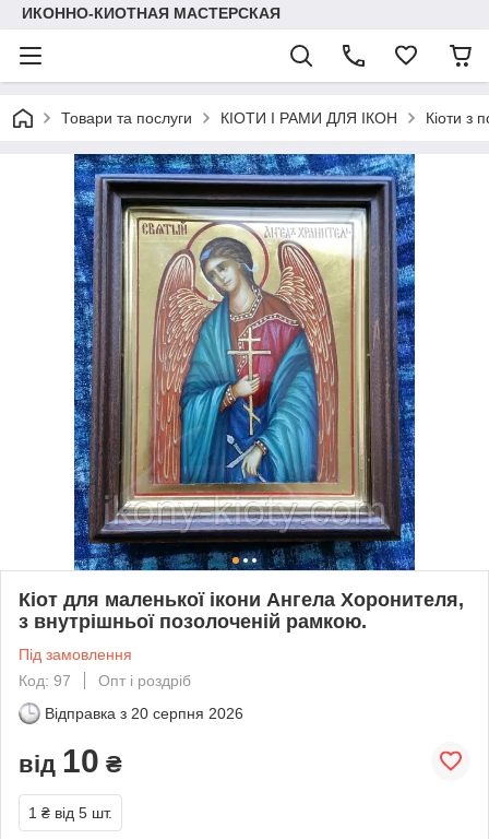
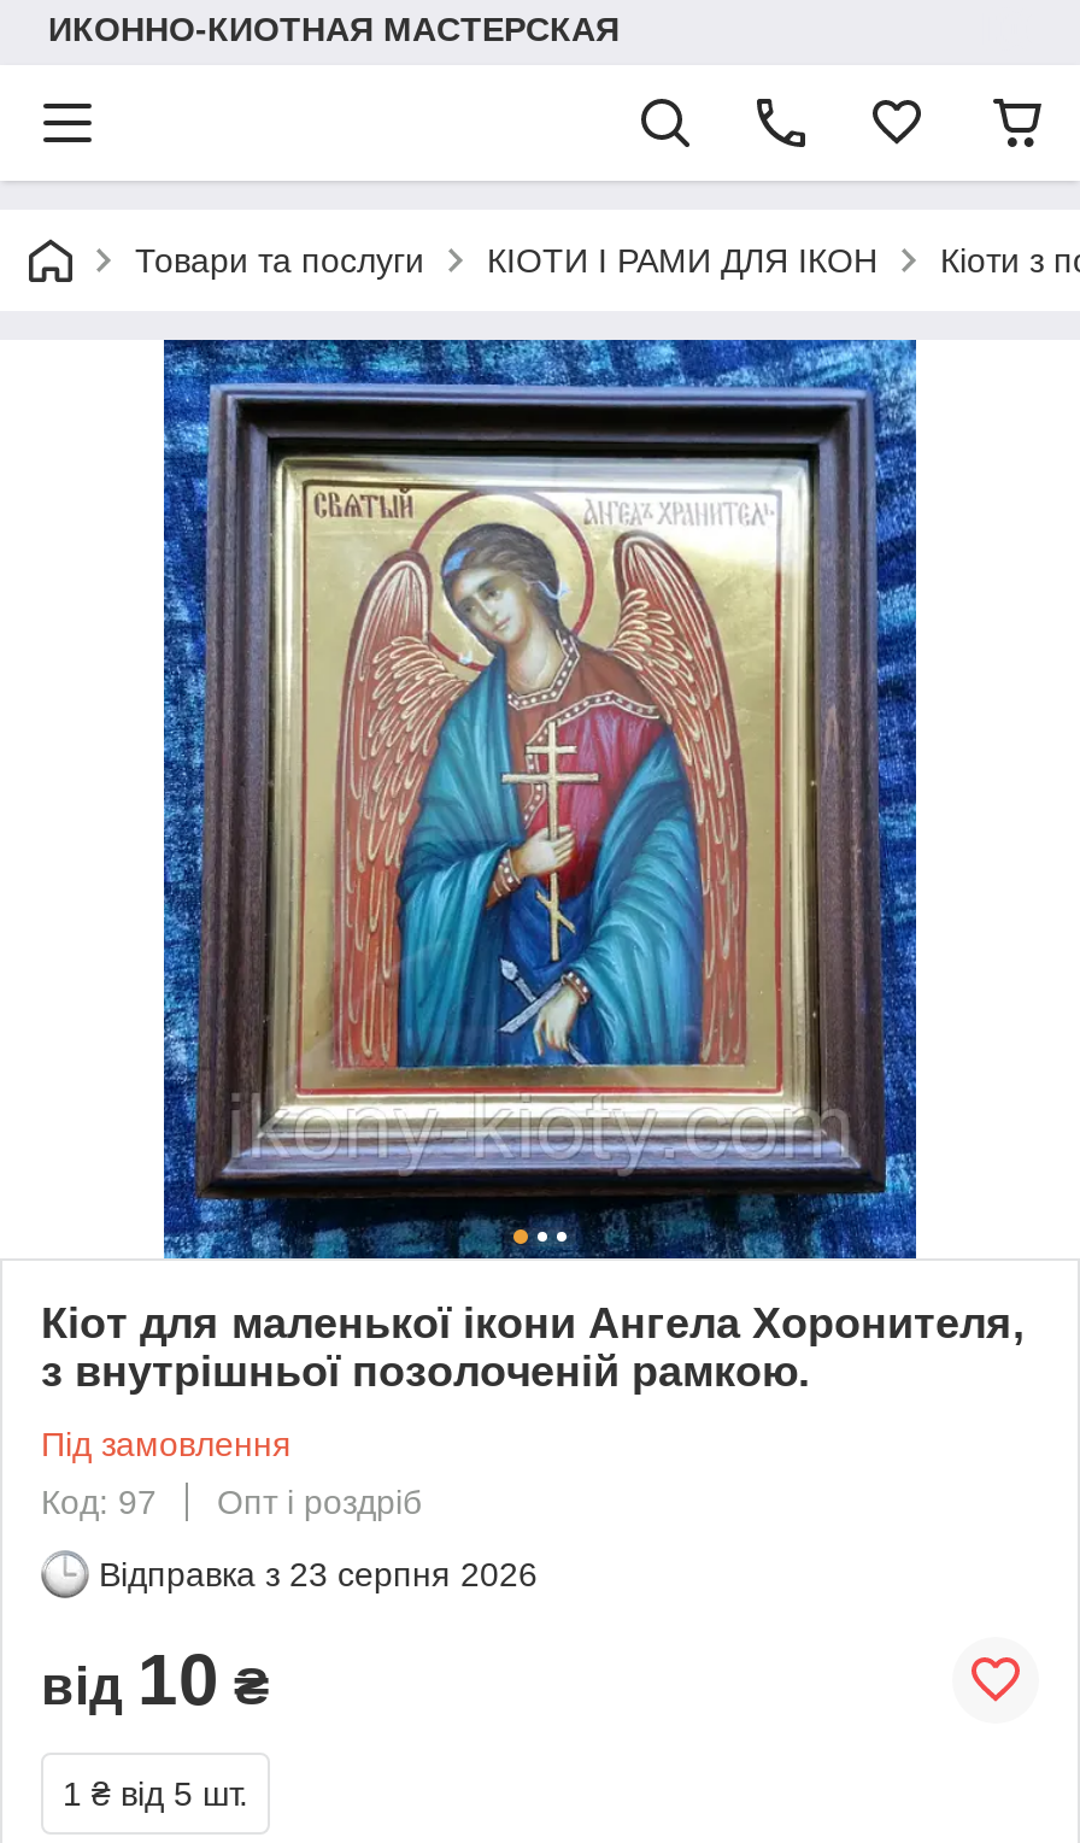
[45,704,243,722] Відправка з 20 серпня 2026 -> [99,1554,538,1593] Відправка з 23 серпня 2026

